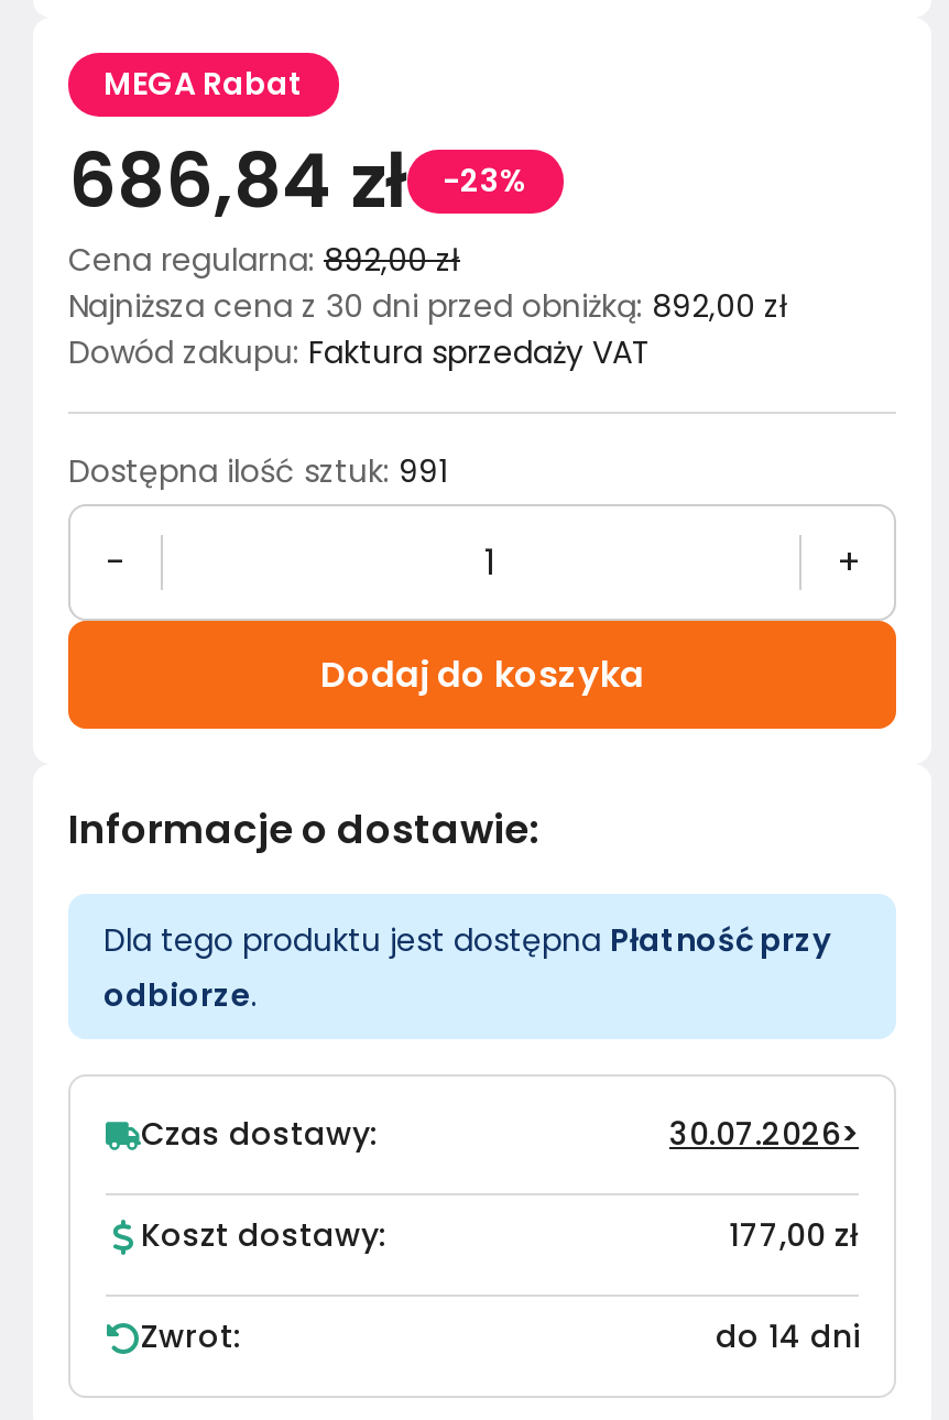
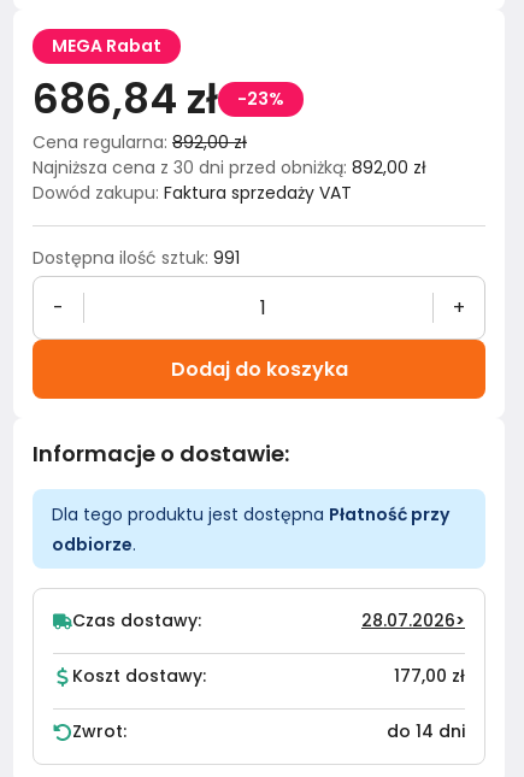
[669,1112,859,1156] 30.07.2026> -> [361,608,465,632] 28.07.2026>

